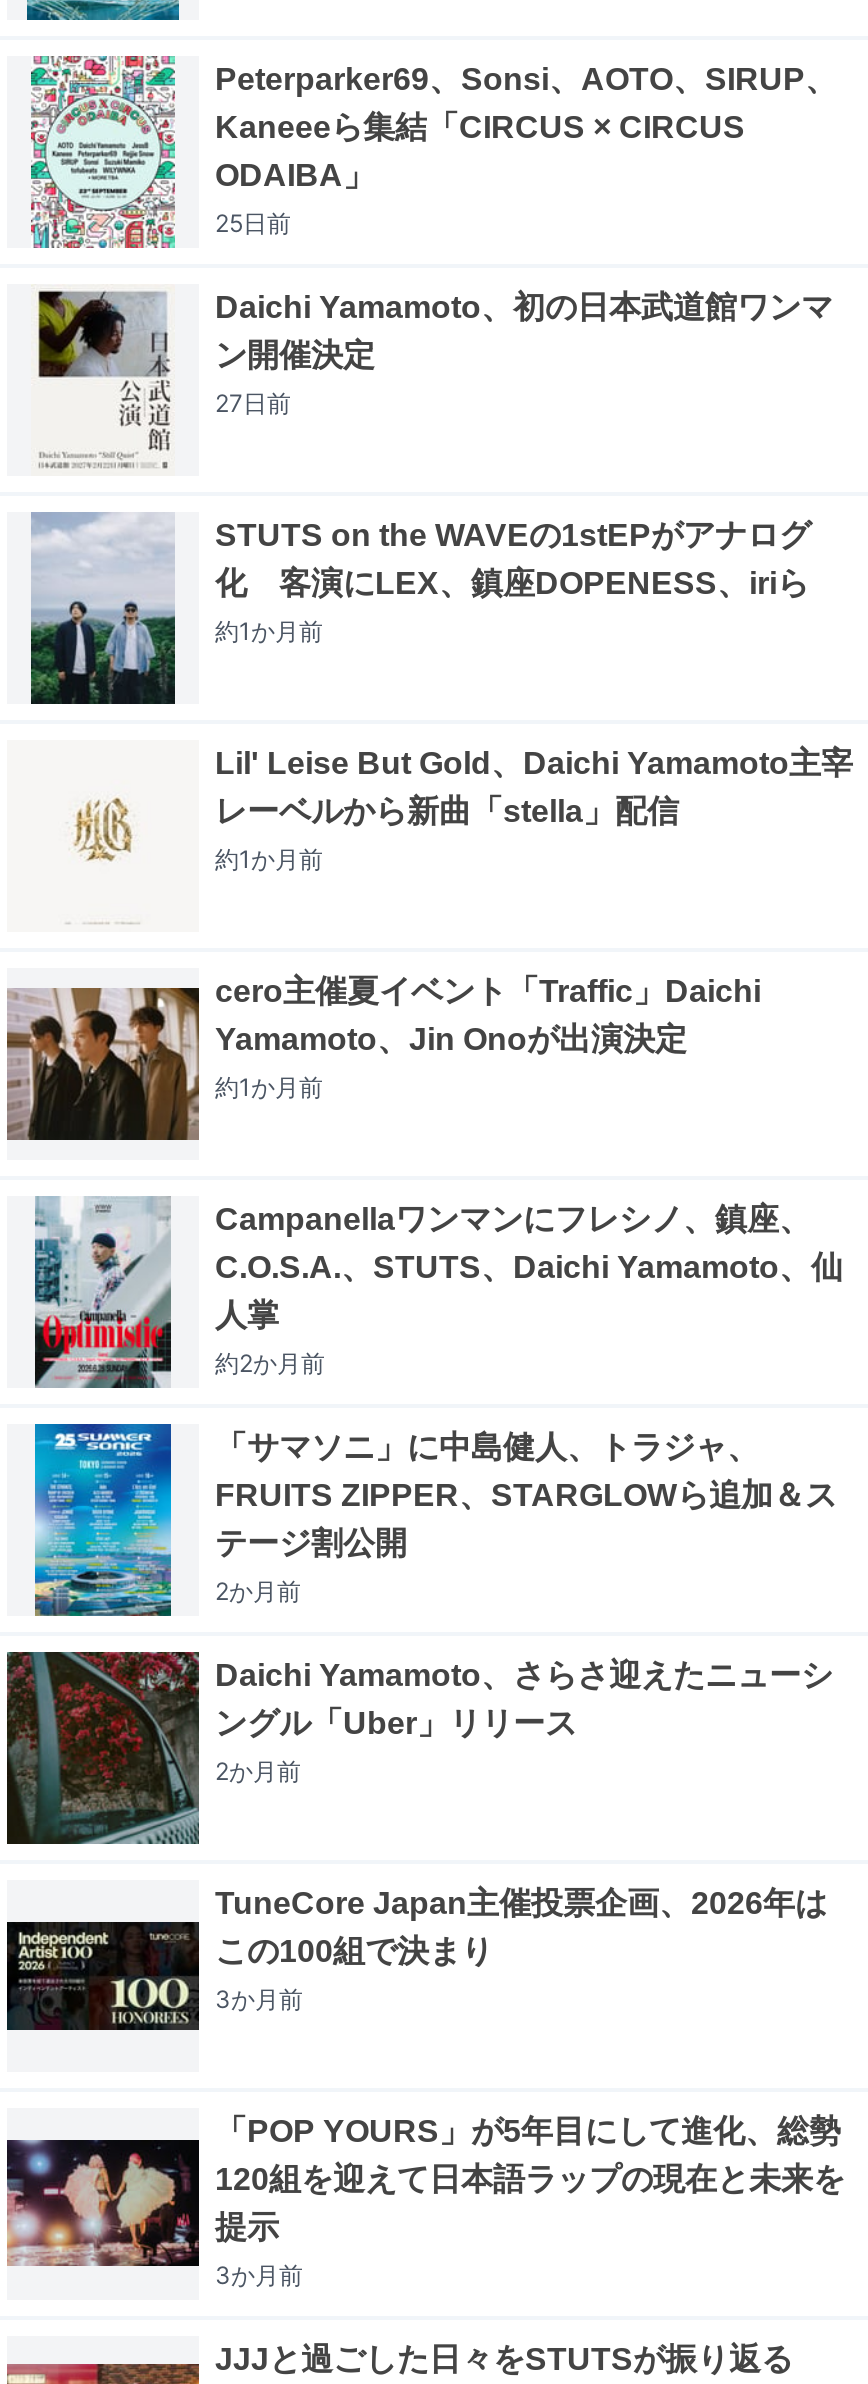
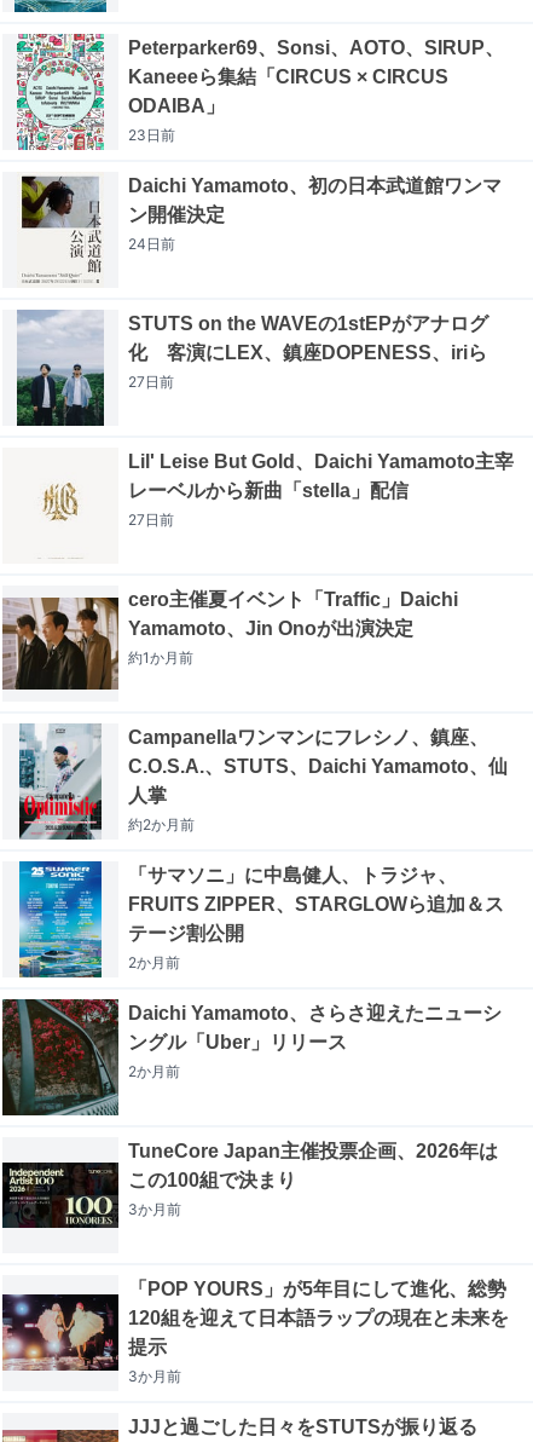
[215,207,291,237] 25日前 -> [128,125,175,144] 23日前
[215,387,291,417] 27日前 -> [128,234,175,252] 24日前
[215,615,323,645] 約1か月前 -> [128,372,174,390] 27日前
[215,843,323,873] 約1か月前 -> [128,510,174,528] 27日前

